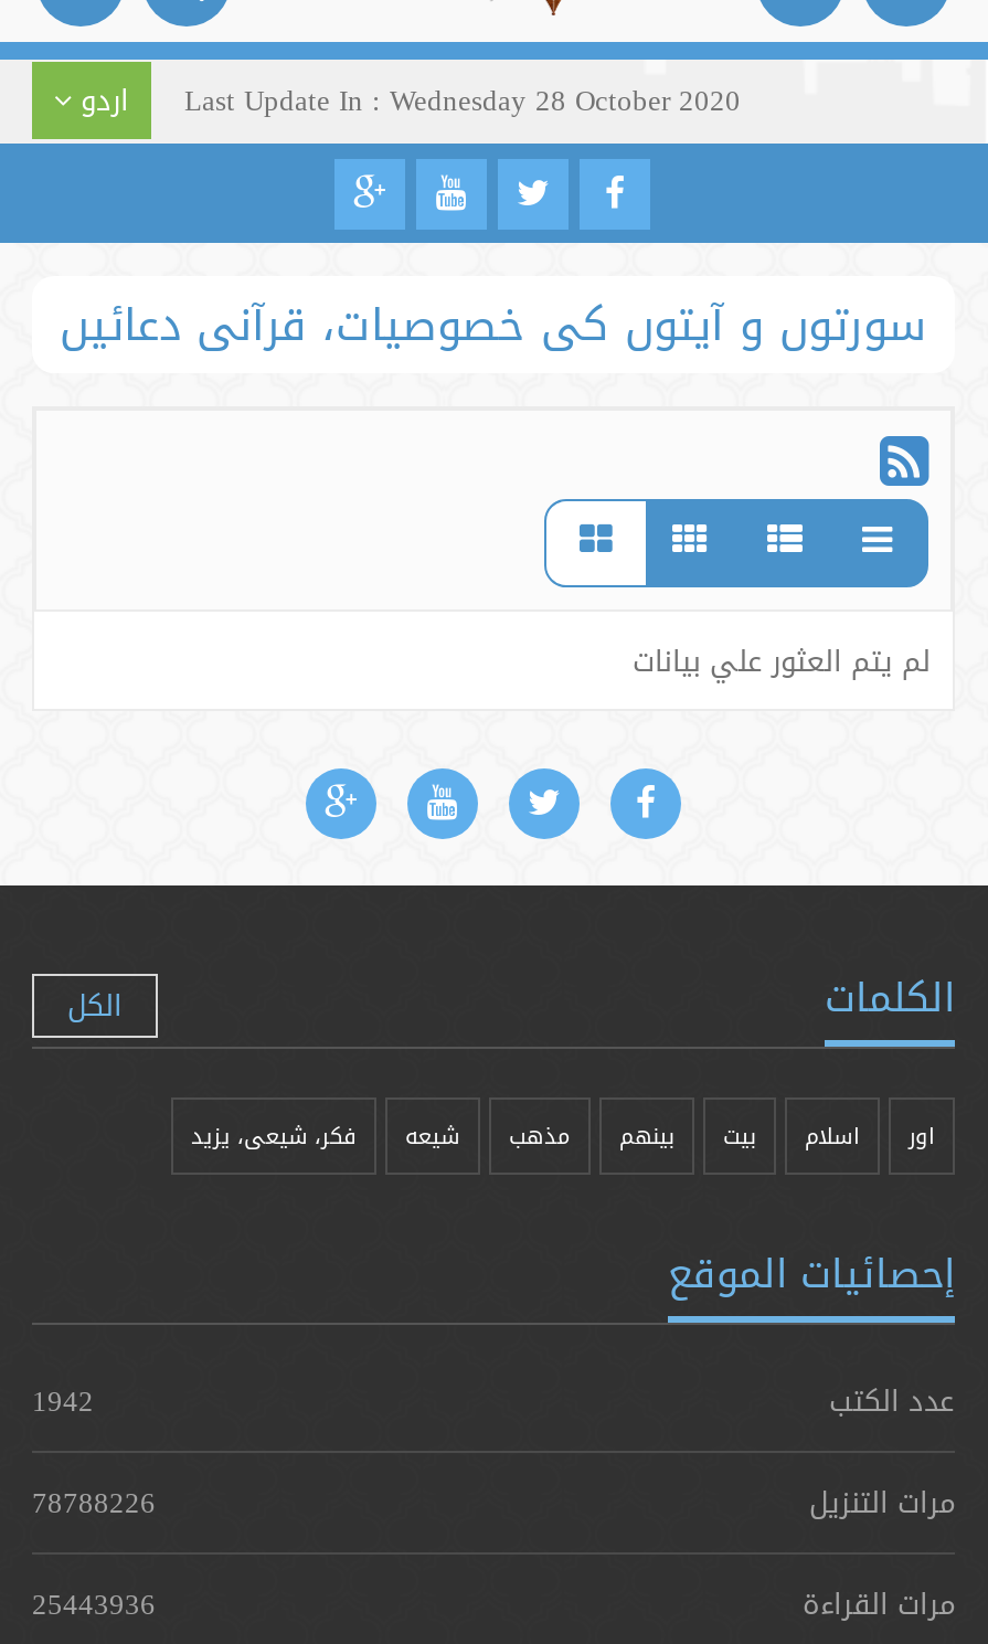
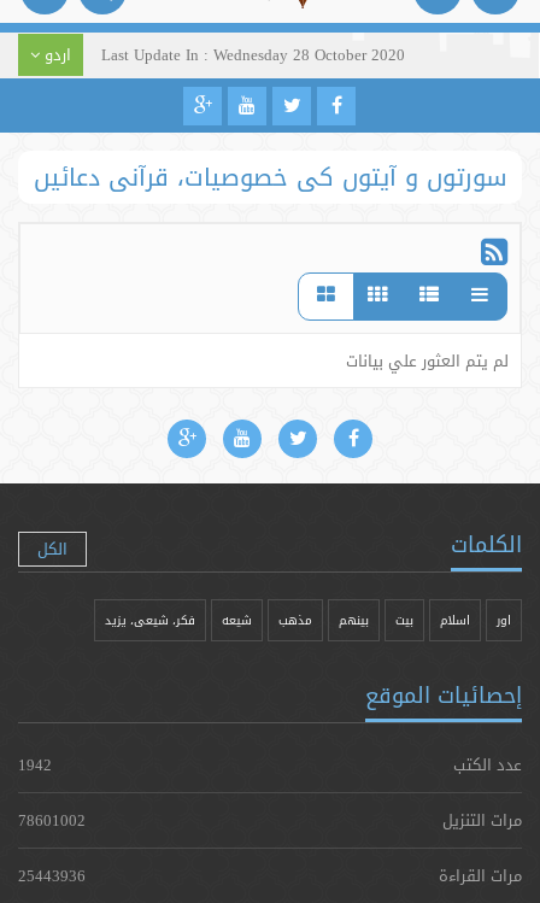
[32,1475,156,1528] 78788226 -> [18,805,86,834] 78601002

